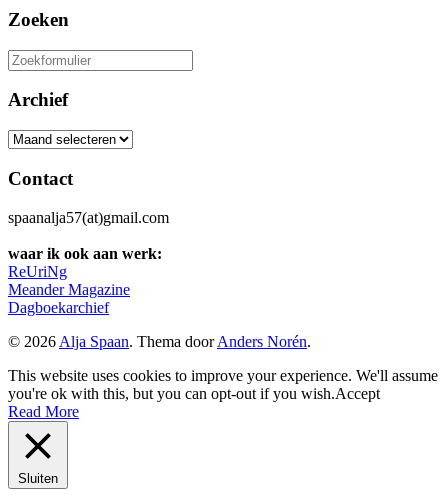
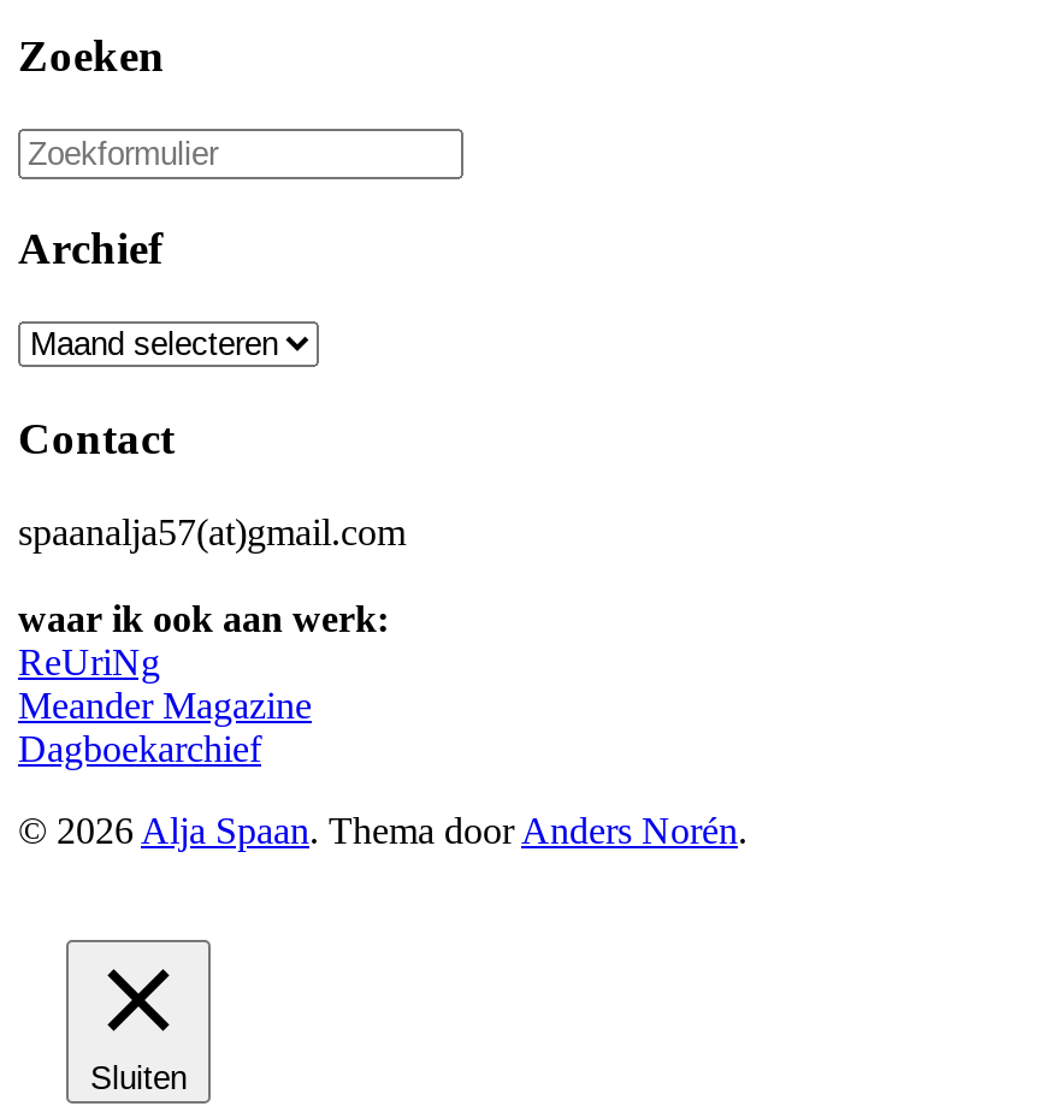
[8,367,438,420] This website uses cookies to improve your experience. We'll assume | you're ok with this, but you can opt-out if you wish.Accept | Read More -> none

